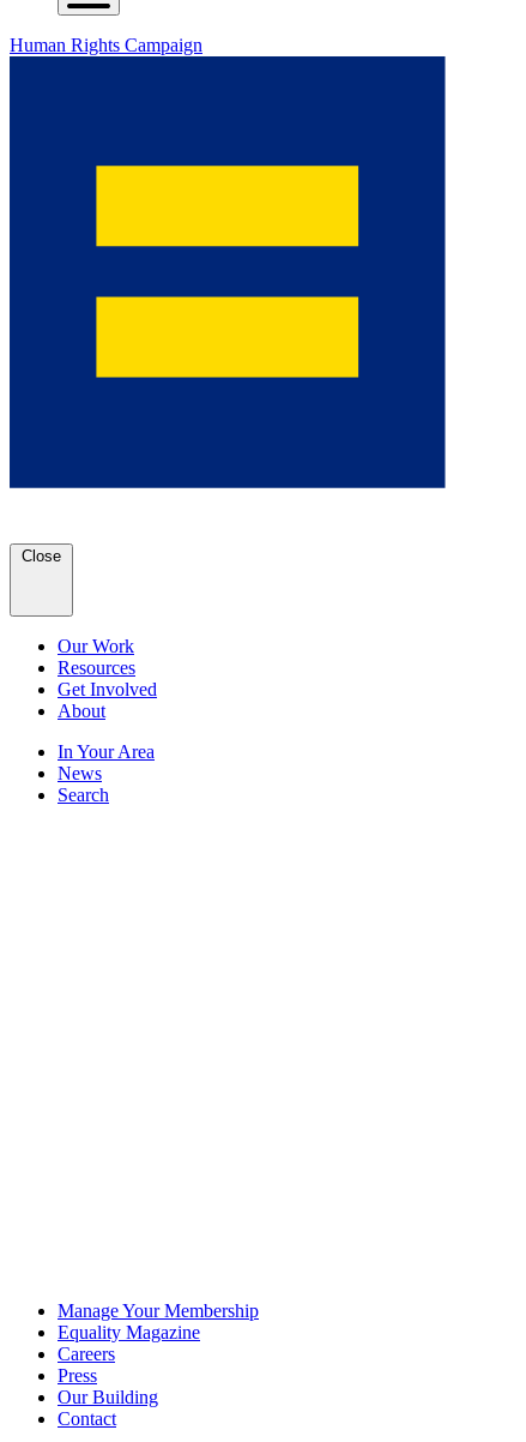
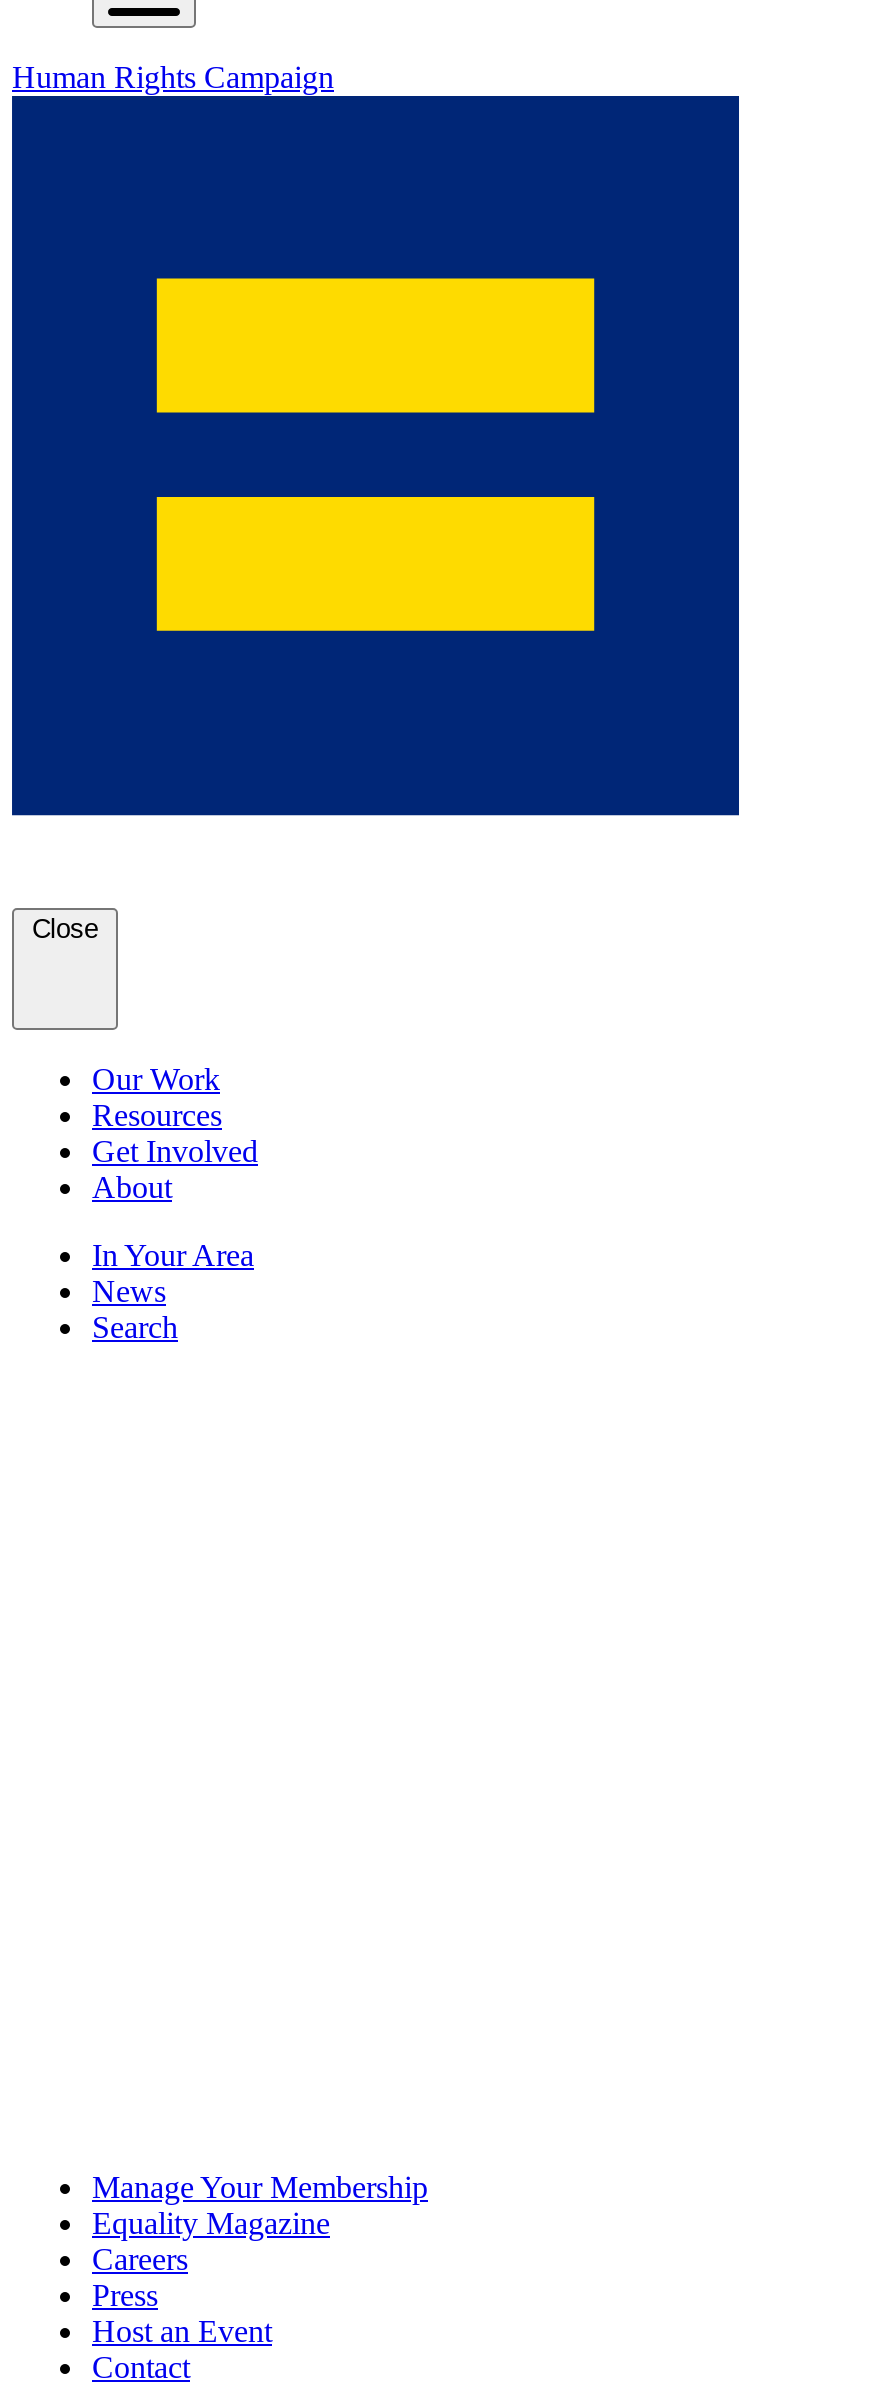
[58,1387,158,1408] Our Building -> [92,2315,272,2349] Host an Event

